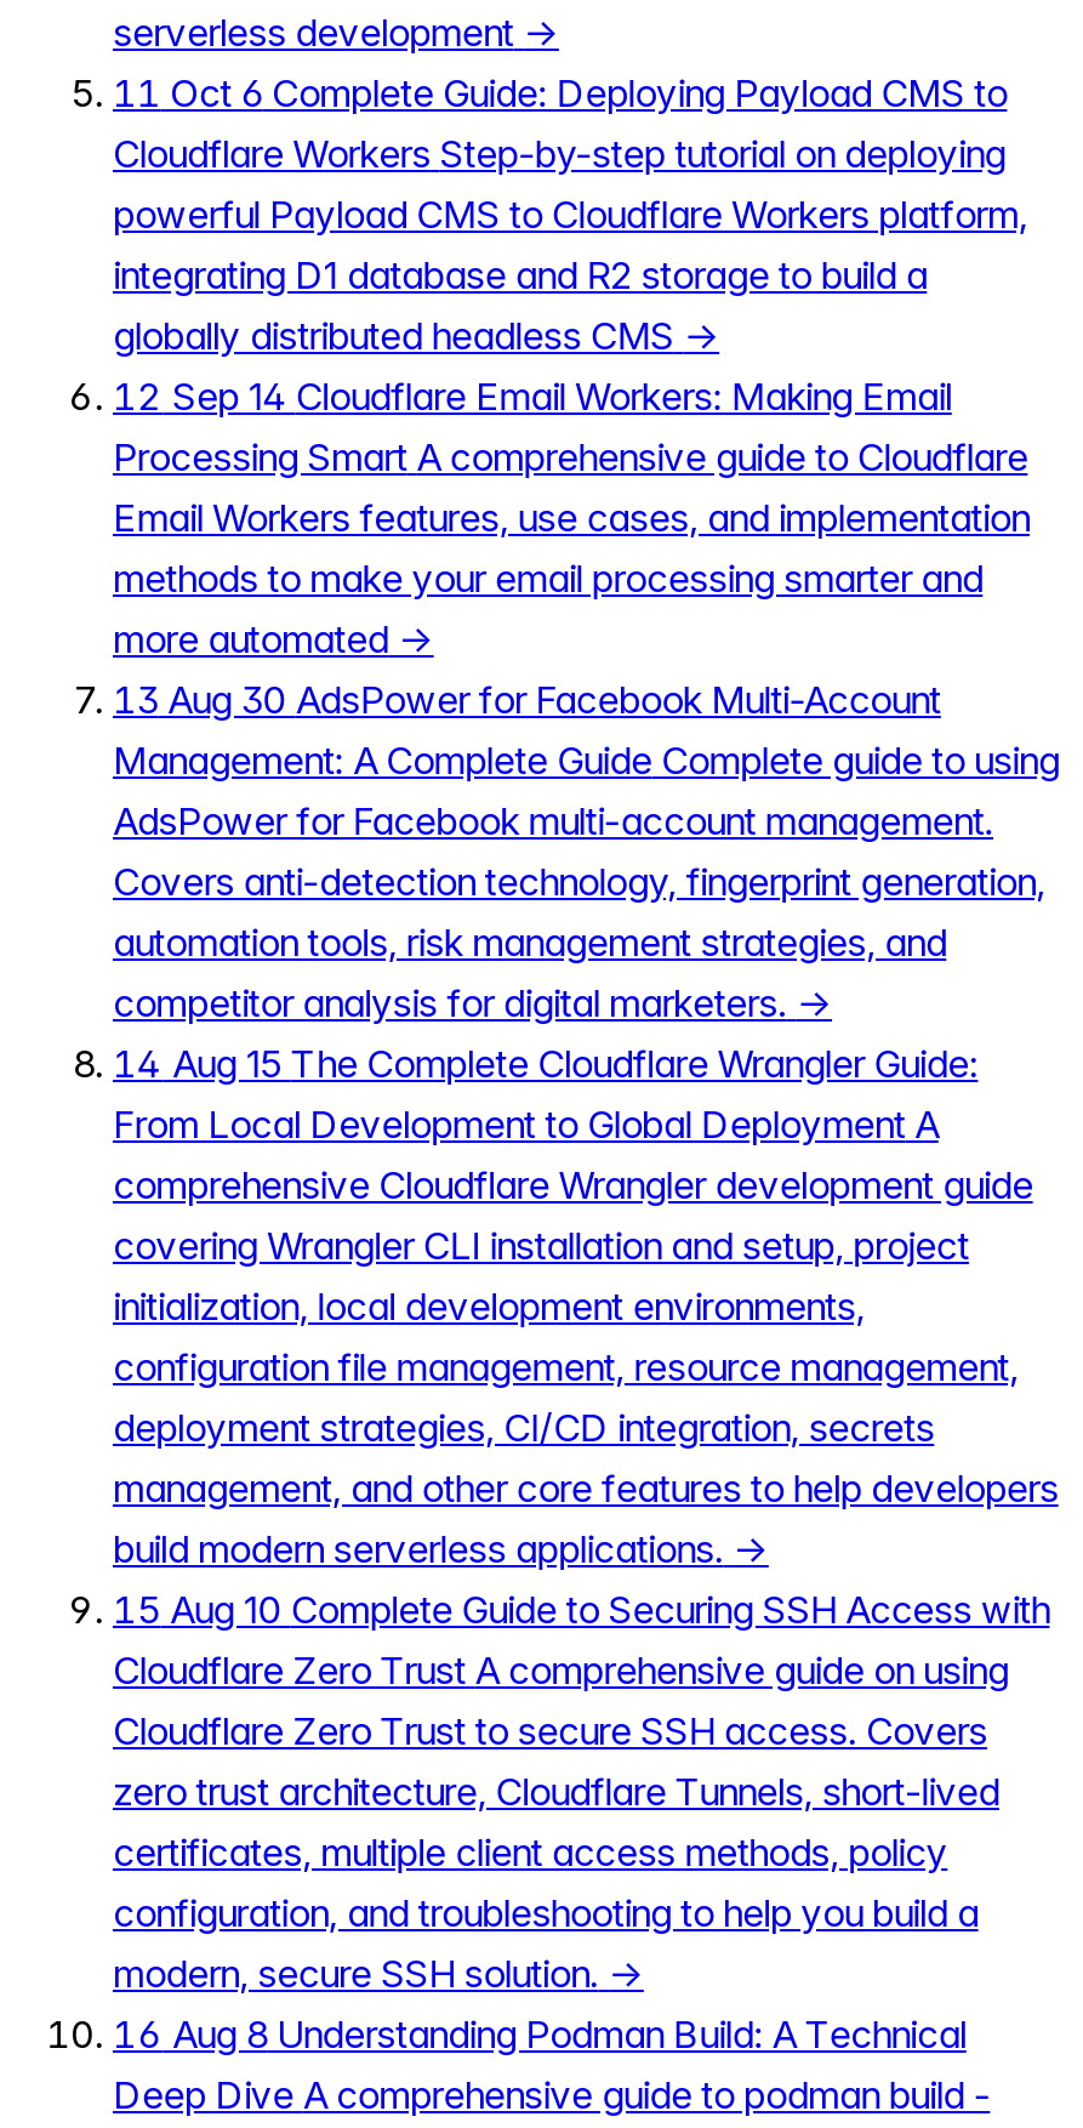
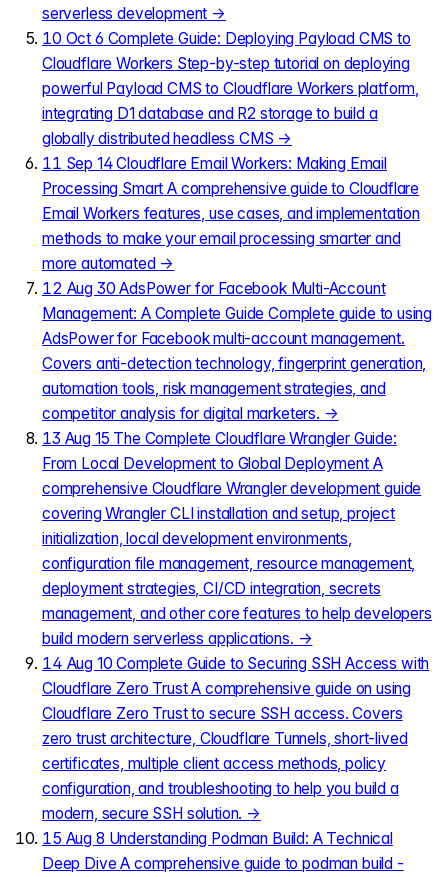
[113,71,1007,117] 11 Oct 6 Complete Guide: Deploying Payload CMS to -> [42,29,411,48] 10 Oct 6 Complete Guide: Deploying Payload CMS to
[113,374,952,420] 12 Sep 14 Cloudflare Email Workers: Making Email -> [42,154,387,173] 11 Sep 14 Cloudflare Email Workers: Making Email
[113,677,941,724] 13 Aug 30 AdsPower for Facebook Multi-Account -> [42,279,385,298] 12 Aug 30 AdsPower for Facebook Multi-Account
[113,1041,978,1088] 14 Aug 15 The Complete Cloudflare Wrangler Guide: -> [42,429,397,448] 13 Aug 15 The Complete Cloudflare Wrangler Guide:
[113,1587,1050,1633] 15 Aug 10 Complete Guide to Securing SSH Access with -> [42,654,429,673] 14 Aug 10 Complete Guide to Securing SSH Access with
[113,2012,966,2058] 16 Aug 8 Understanding Podman Build: A Technical -> [42,829,393,848] 15 Aug 8 Understanding Podman Build: A Technical

